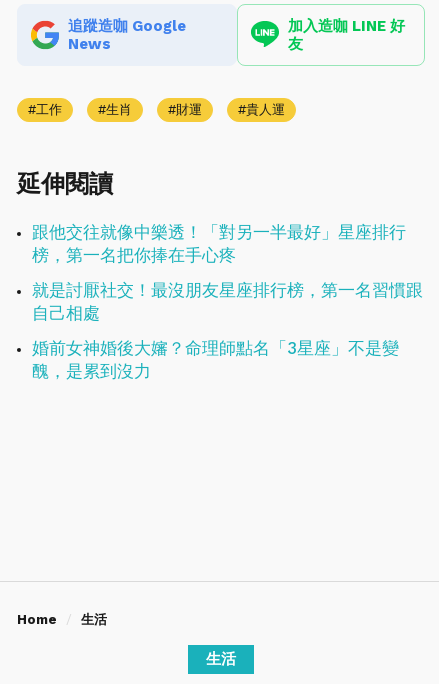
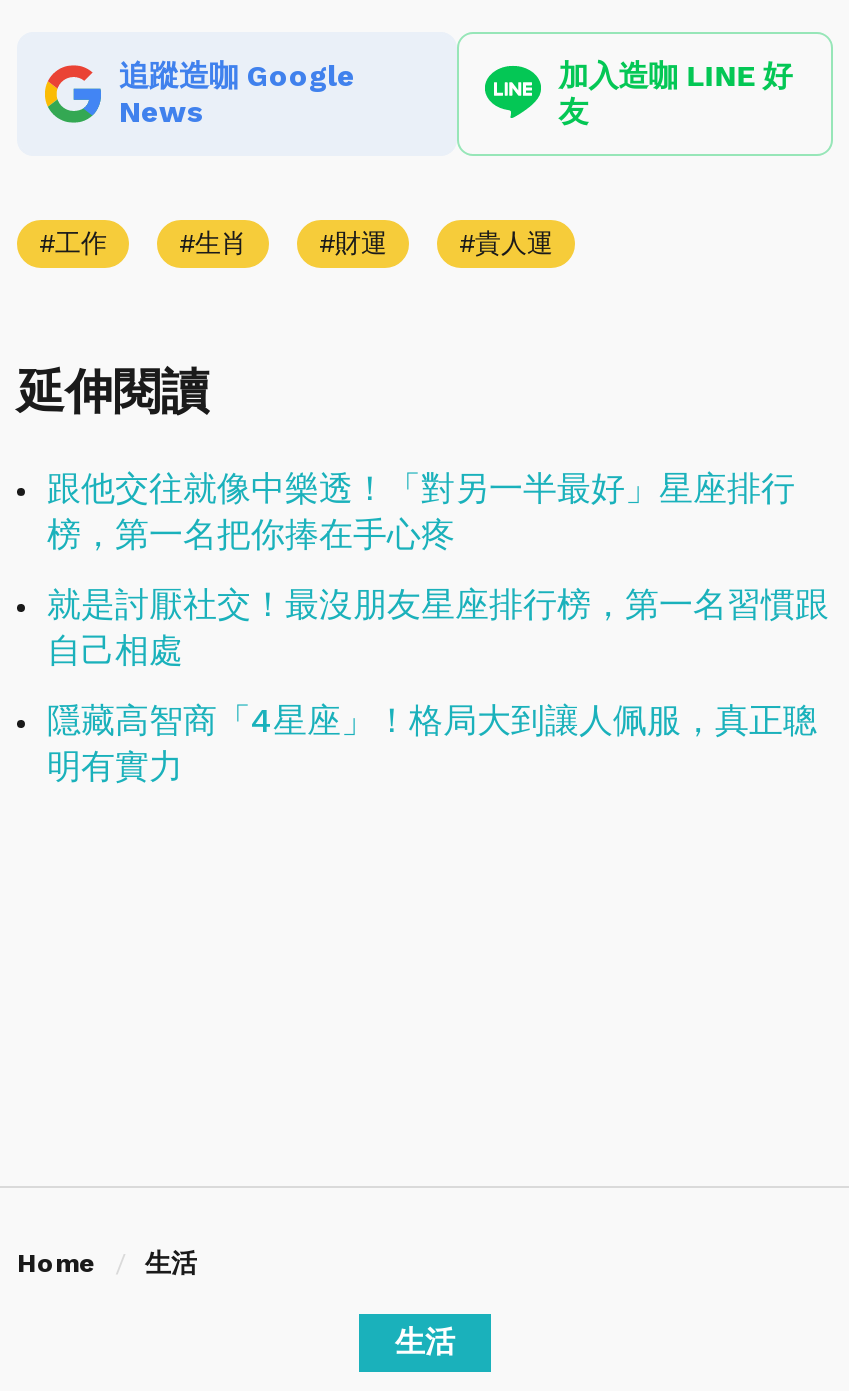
[32,338,399,381] 婚前女神婚後大嬸？命理師點名「3星座」不是變 | 醜，是累到沒力 -> [47,701,817,787] 隱藏高智商「4星座」！格局大到讓人佩服，真正聰 | 明有實力

